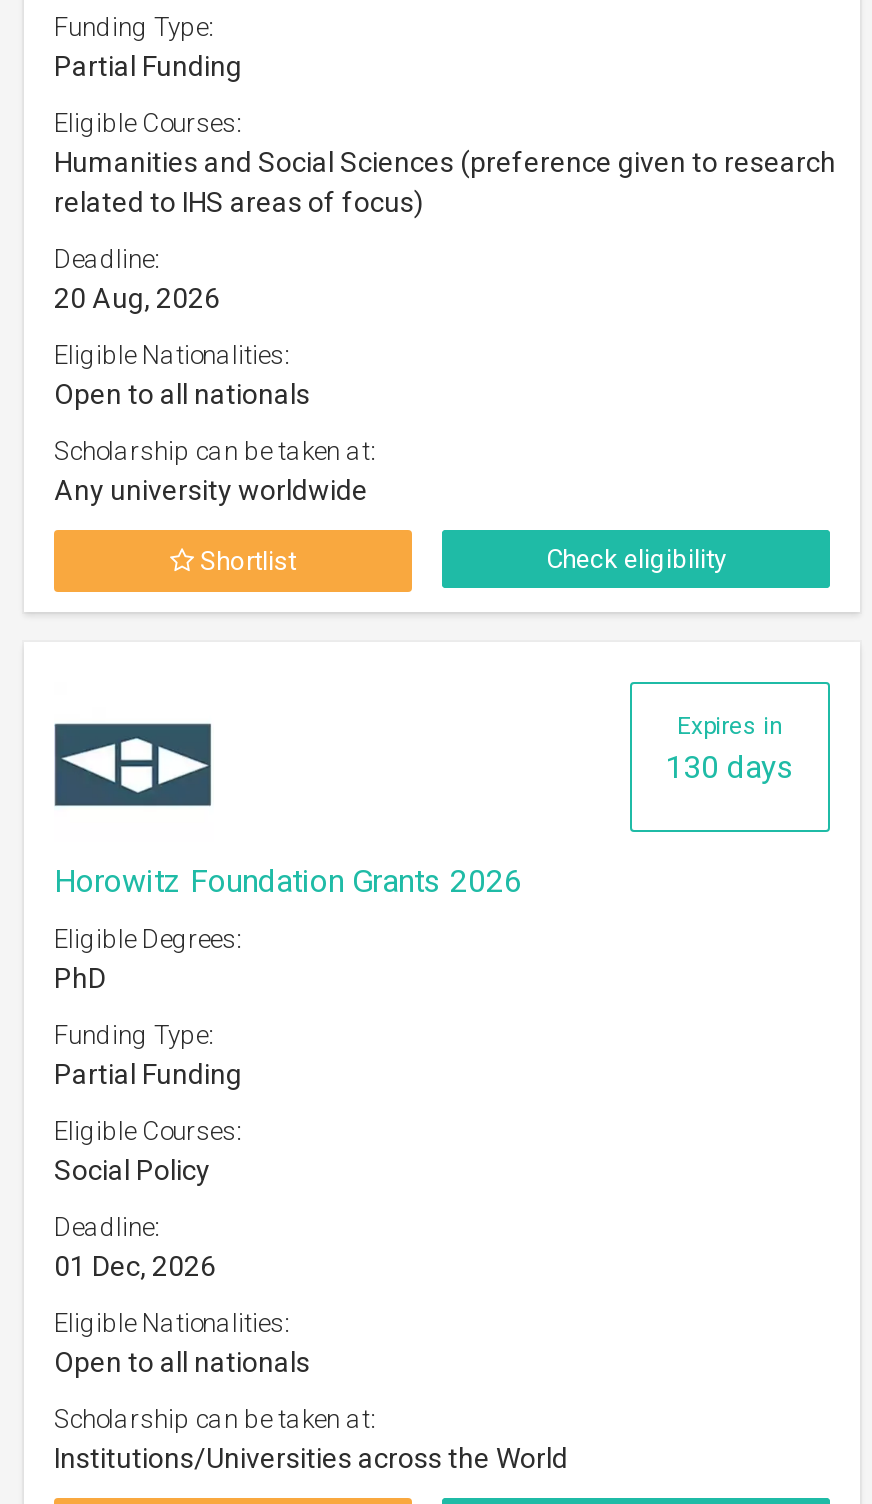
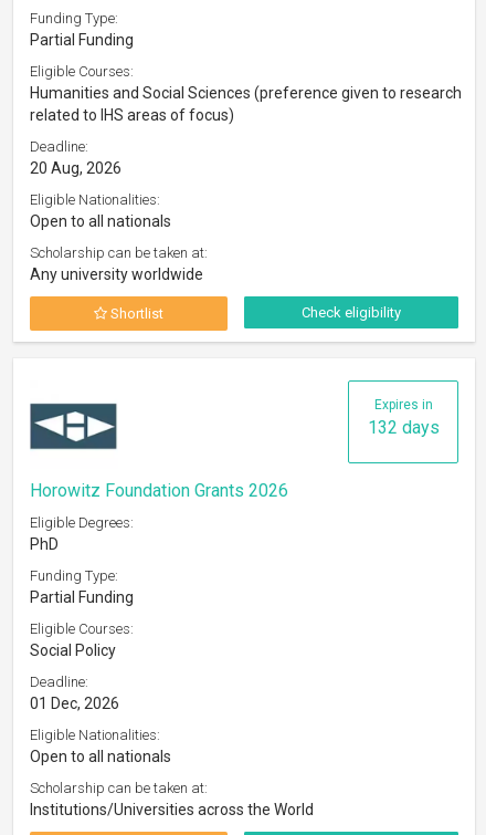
[665,748,795,786] 130 days -> [367,417,439,438] 132 days

